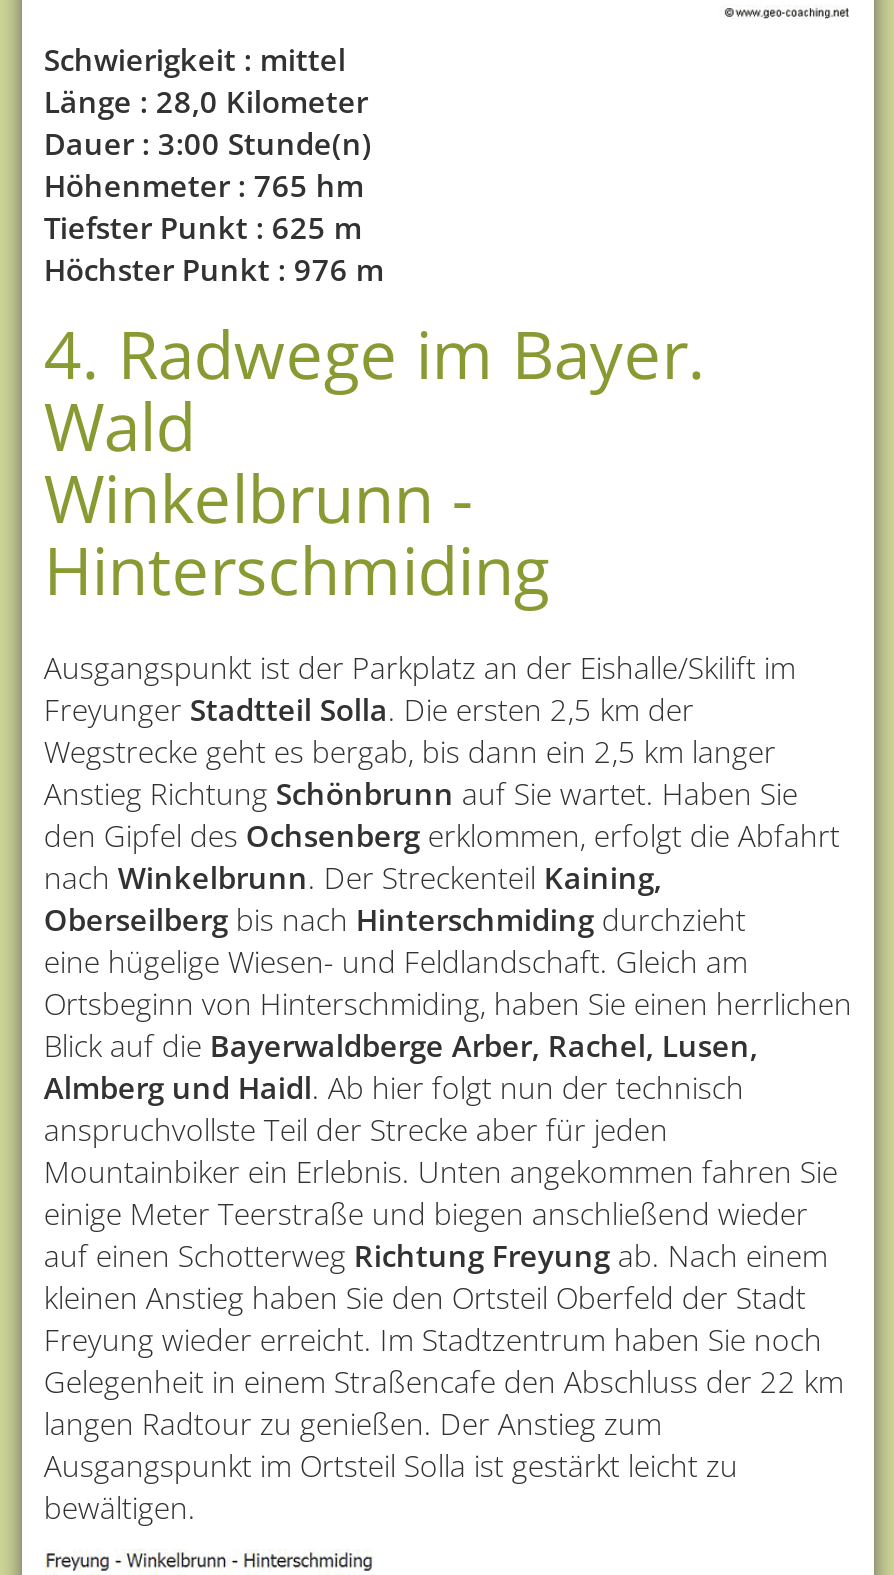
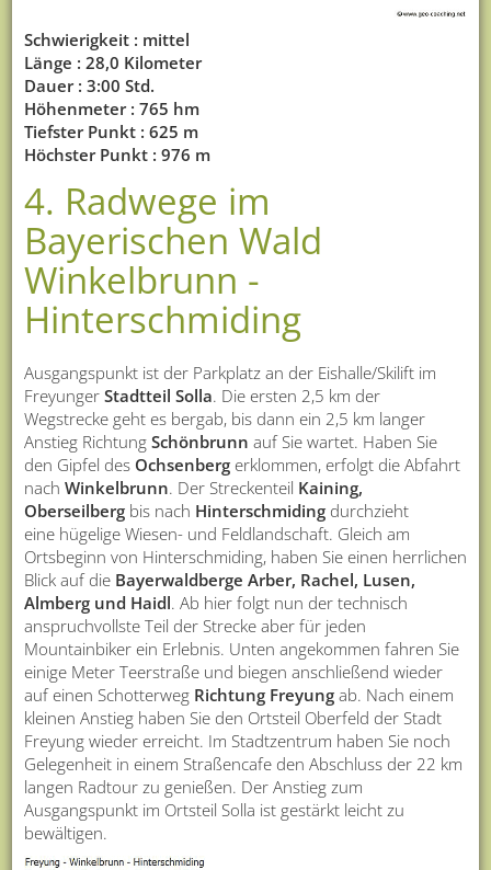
[44,123,372,163] Dauer : 3:00 Stunde(n) -> [24,75,154,97] Dauer : 3:00 Std.
[44,309,706,471] 4. Radwege im Bayer. | Wald -> [24,177,322,265] 4. Radwege im | Bayerischen Wald

